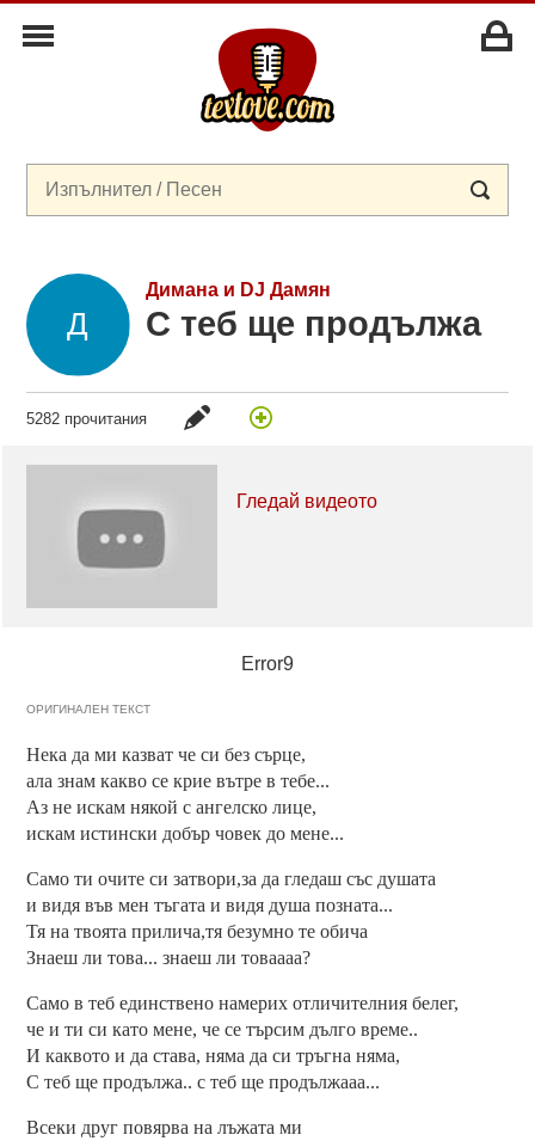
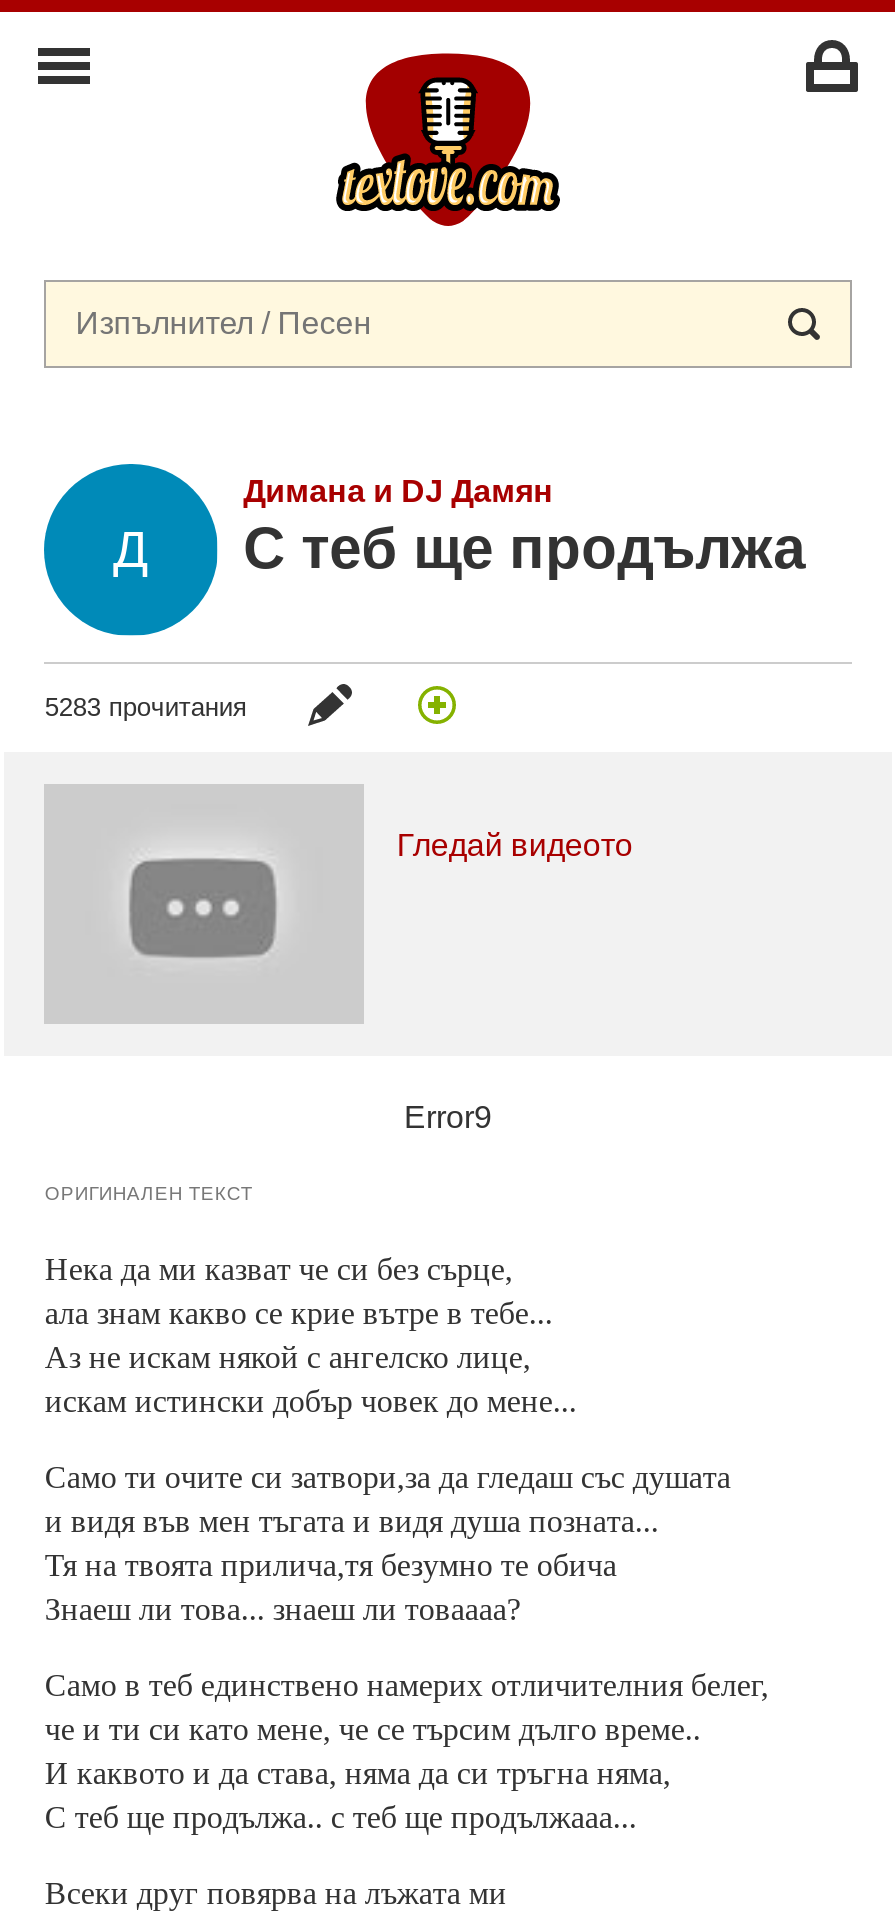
[27,410,147,427] 5282 прочитания -> [45,692,247,722] 5283 прочитания

